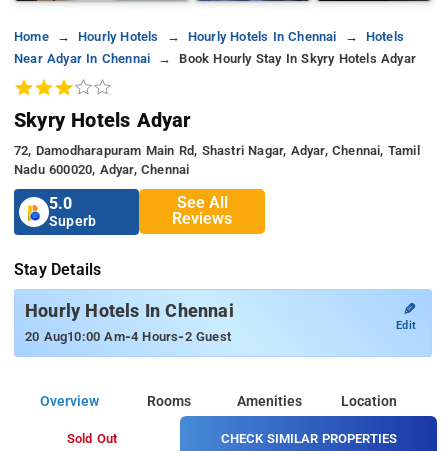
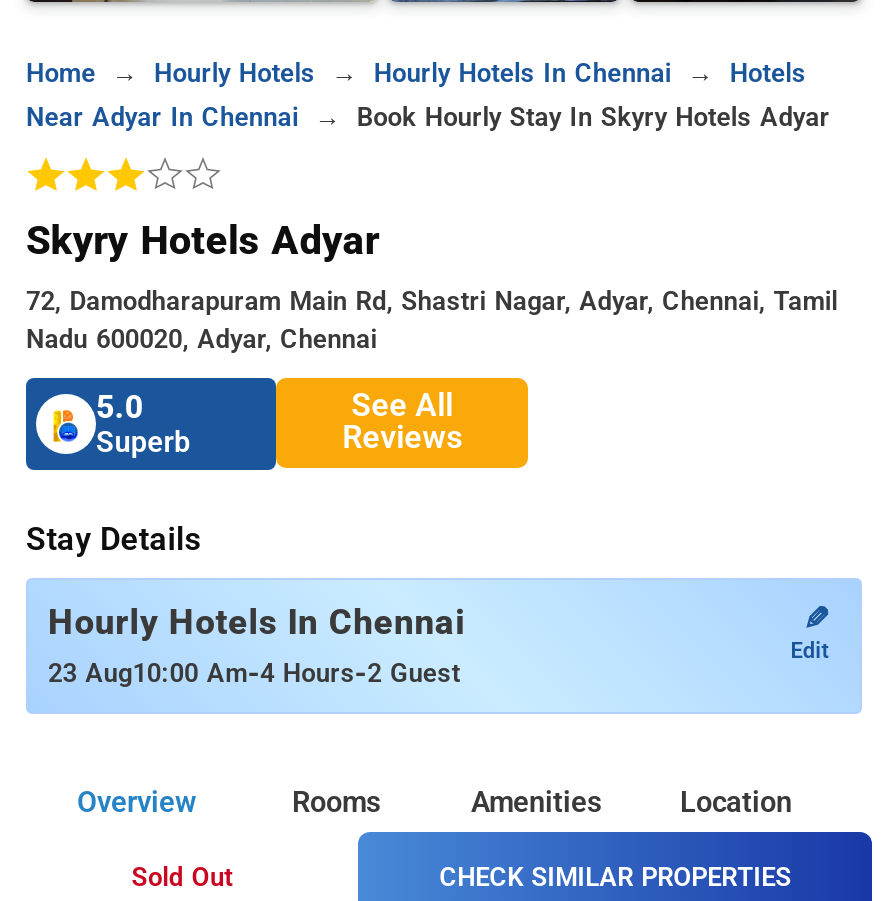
[25,327,231,346] 20 Aug10:00 Am-4 Hours-2 Guest -> [48,654,460,692] 23 Aug10:00 Am-4 Hours-2 Guest

